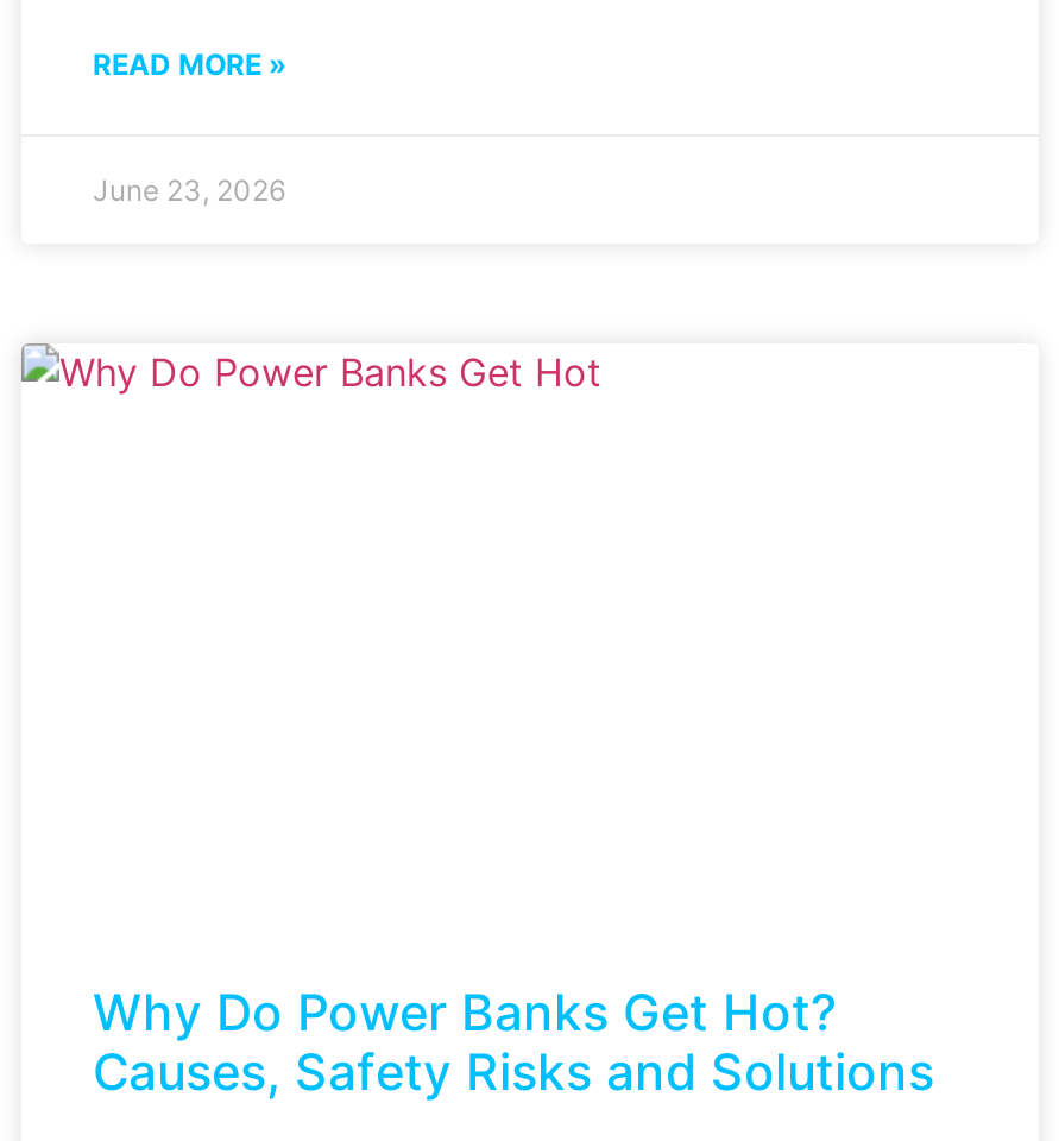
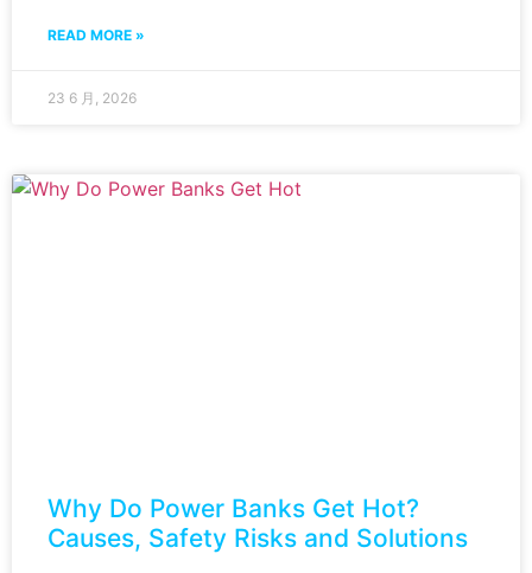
[93,173,285,208] June 23, 2026 -> [47,89,137,107] 23 6 月, 2026

